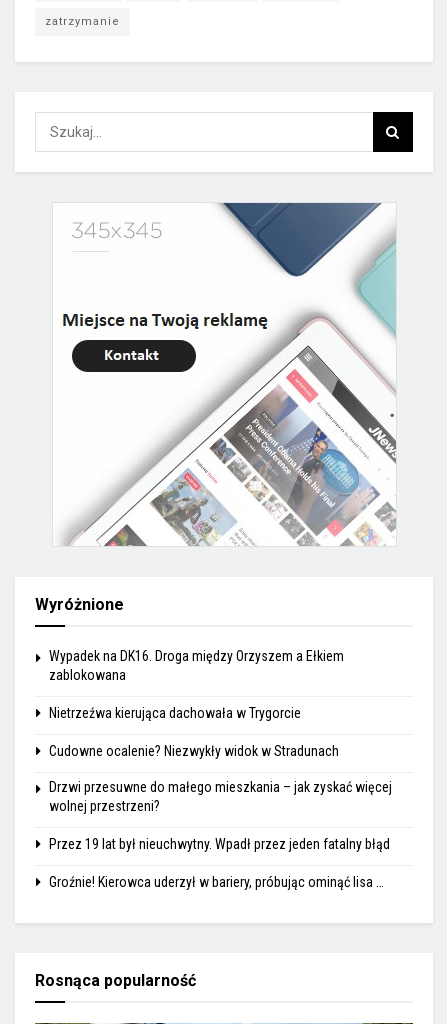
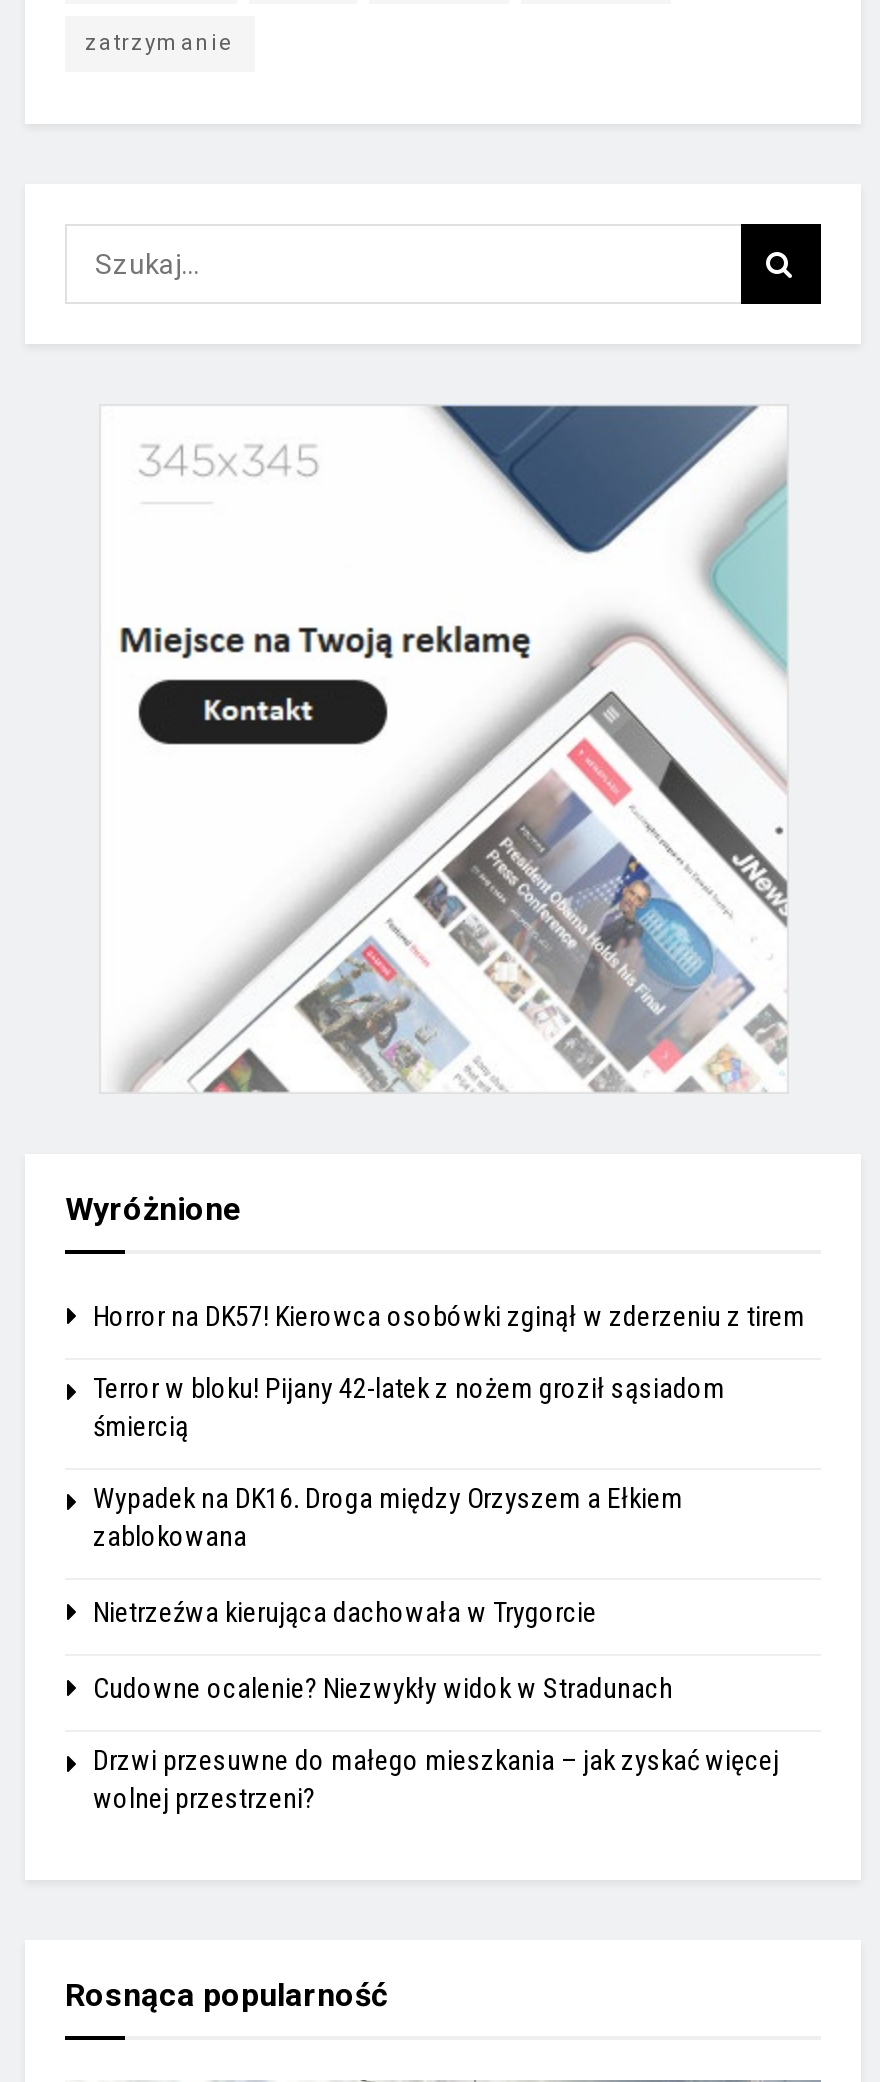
none -> [93,1301,805,1443] Horror na DK57! Kierowca osobówki zginął w zderzeniu z tirem | Terror w bloku! Pijany 42-latek z nożem groził sąsiadom | śmiercią
moved [49,648,392,814] -> [93,1483,779,1815]: Wypadek na DK16. Droga między Orzyszem a Ełkiem | zablokowana | Nietrzeźwa kierująca dachowała w Trygorcie | Cudowne ocalenie? Niezwykły widok w Stradunach | Drzwi przesuwne do małego mieszkania – jak zyskać więcej | wolnej przestrzeni?
[49,836,390,890] Przez 19 lat był nieuchwytny. Wpadł przez jeden fatalny błąd | Groźnie! Kierowca uderzył w bariery, próbując ominąć lisa … -> none

